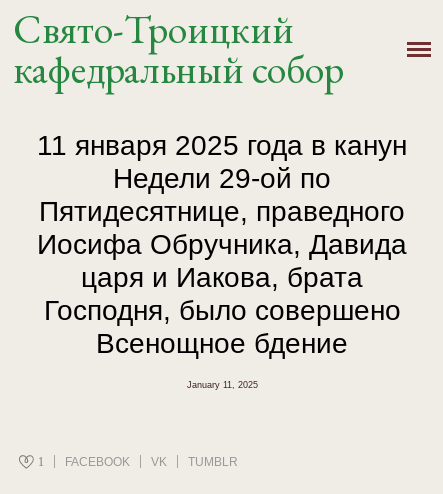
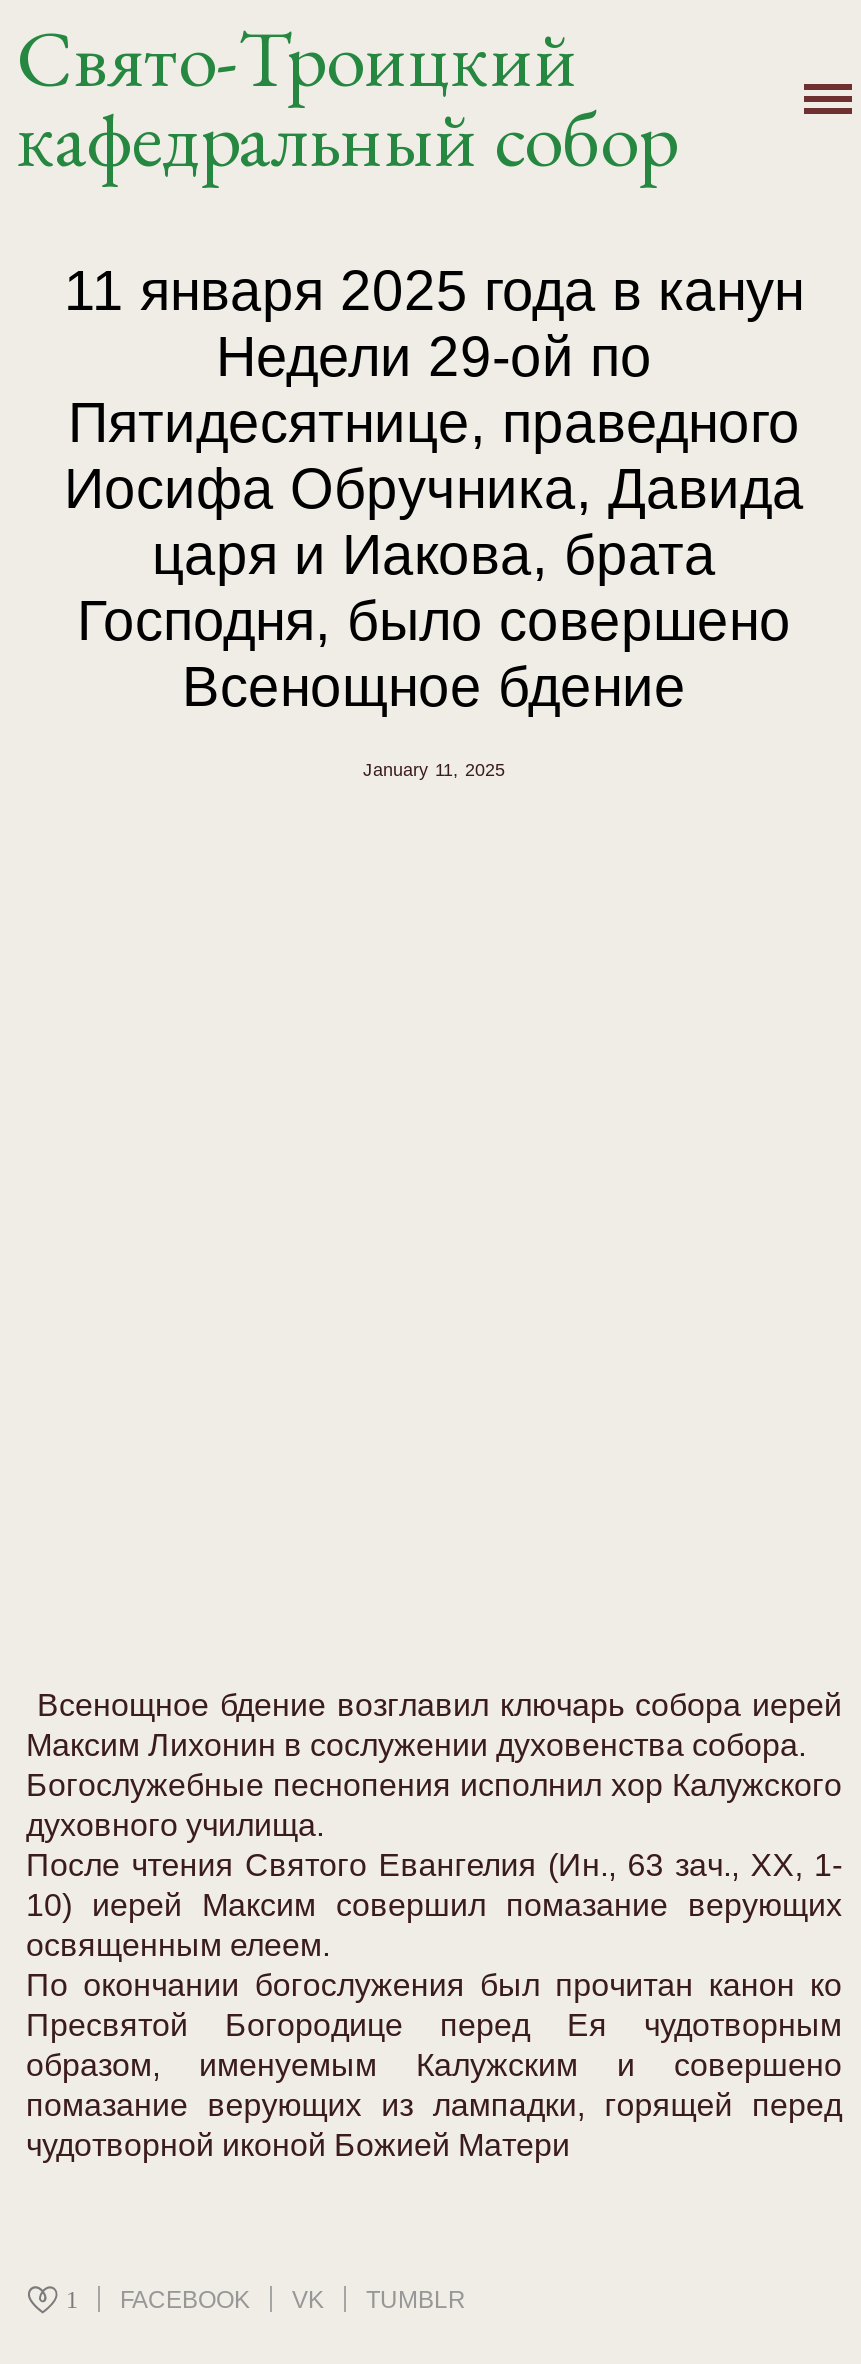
none -> [26,1688,842,2162] Всенощное бдение возглавил ключарь собора иерей | Максим Лихонин в сослужении духовенства собора. | Богослужебные песнопения исполнил хор Калужского | духовного училища. | После чтения Святого Евангелия (Ин., 63 зач., XX, 1- | 10) иерей Максим совершил помазание верующих | освященным елеем. | По окончании богослужения был прочитан канон ко | Пресвятой Богородице перед Ея чудотворным | образом, именуемым Калужским и совершено | помазание верующих из лампадки, горящей перед | чудотворной иконой Божией Матери

